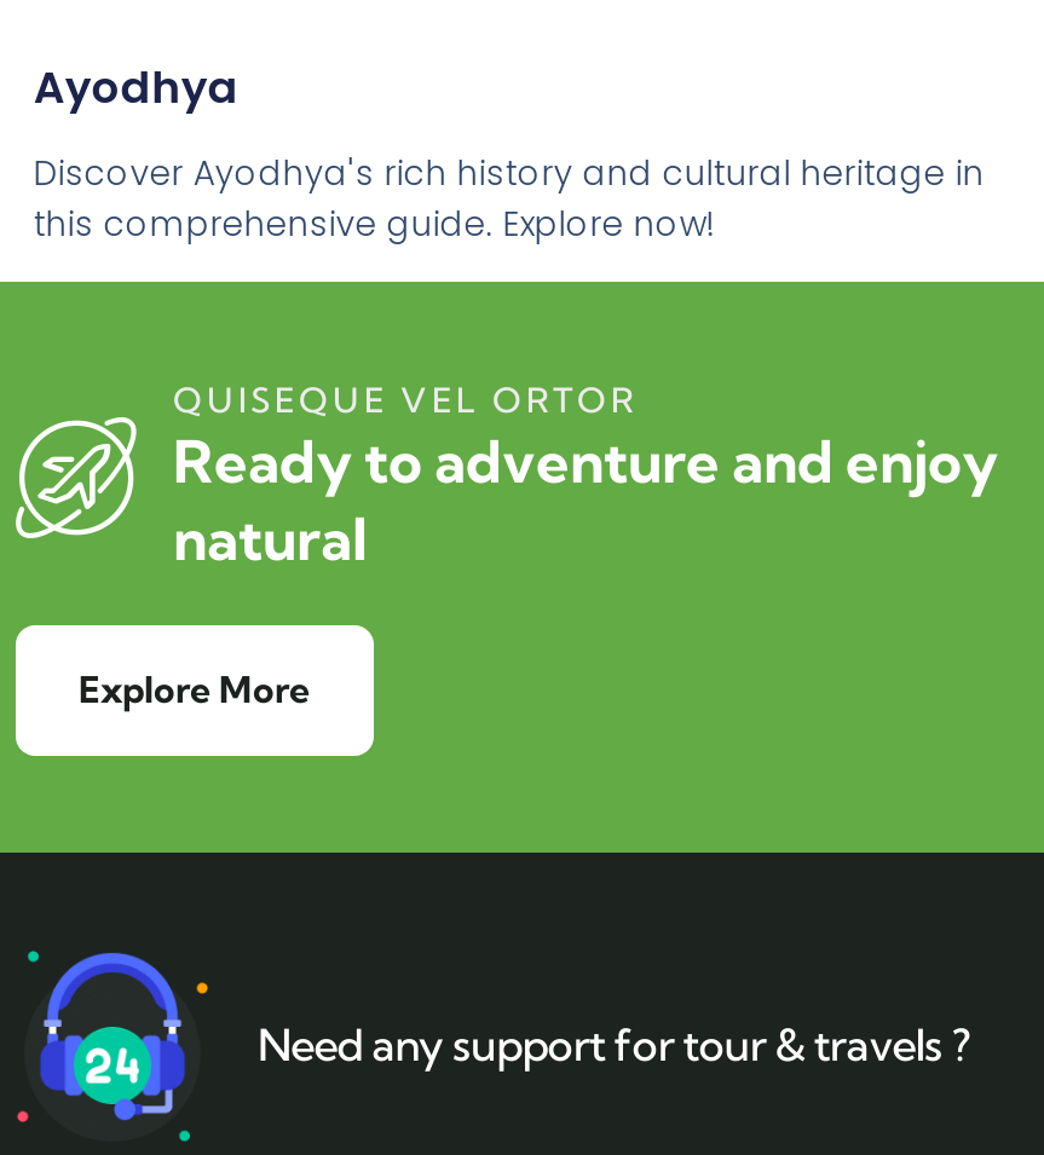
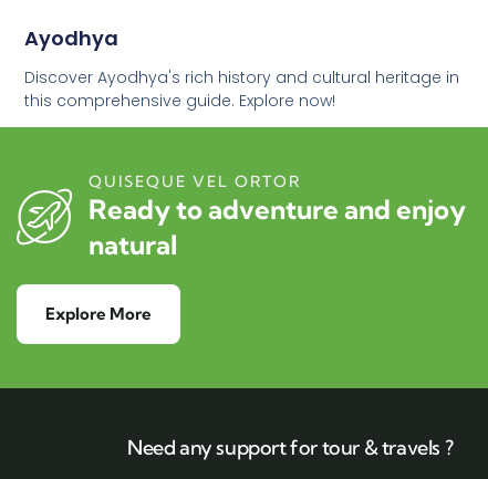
[16,948,209,1144] [image] -> none

